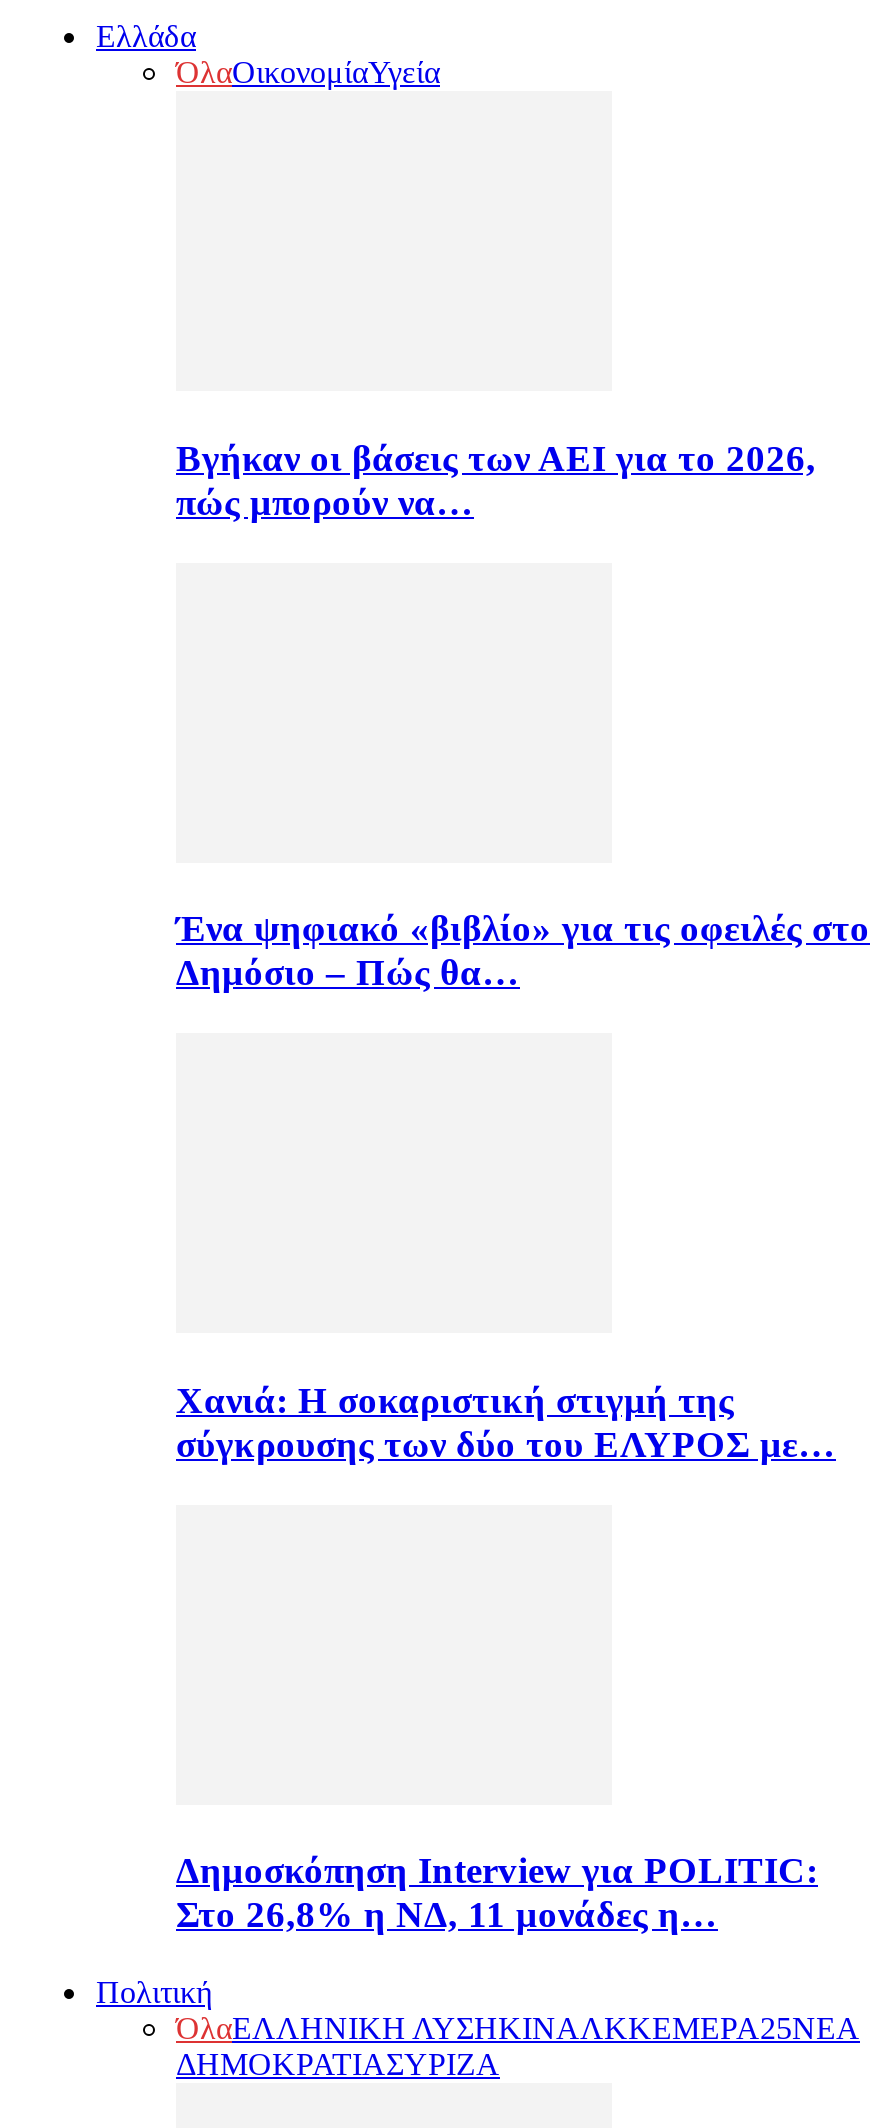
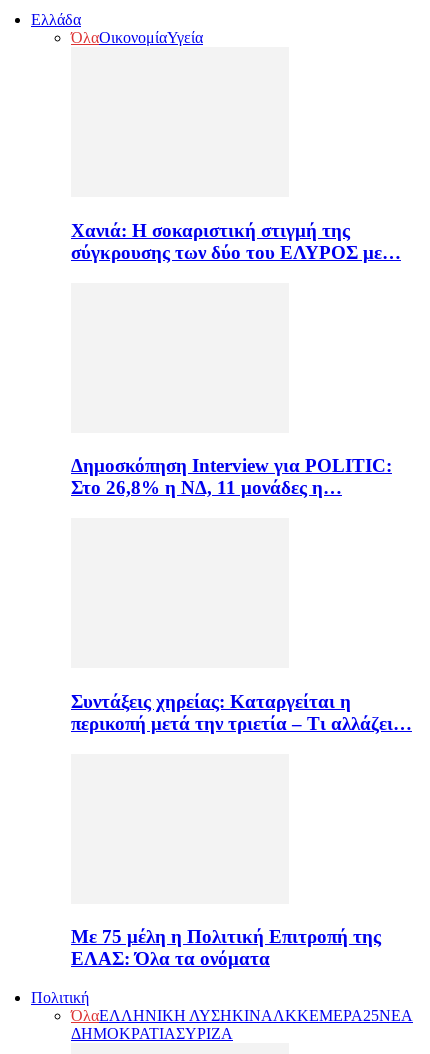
[176,437,816,523] Βγήκαν οι βάσεις των ΑΕΙ για το 2026, | πώς μπορούν να… -> none
[176,908,870,994] Ένα ψηφιακό «βιβλίο» για τις οφειλές στο | Δημόσιο – Πώς θα… -> none
moved [176,1379,836,1891] -> [71,220,401,476]: Χανιά: Η σοκαριστική στιγμή της | σύγκρουσης των δύο του ΕΛΥΡΟΣ με… | Δημοσκόπηση Interview για POLITIC:
none -> [71,691,412,734] Συντάξεις χηρείας: Καταργείται η | περικοπή μετά την τριετία – Τι αλλάζει…
none -> [71,926,381,969] Με 75 μέλη η Πολιτική Επιτροπή της | ΕΛΑΣ: Όλα τα ονόματα

